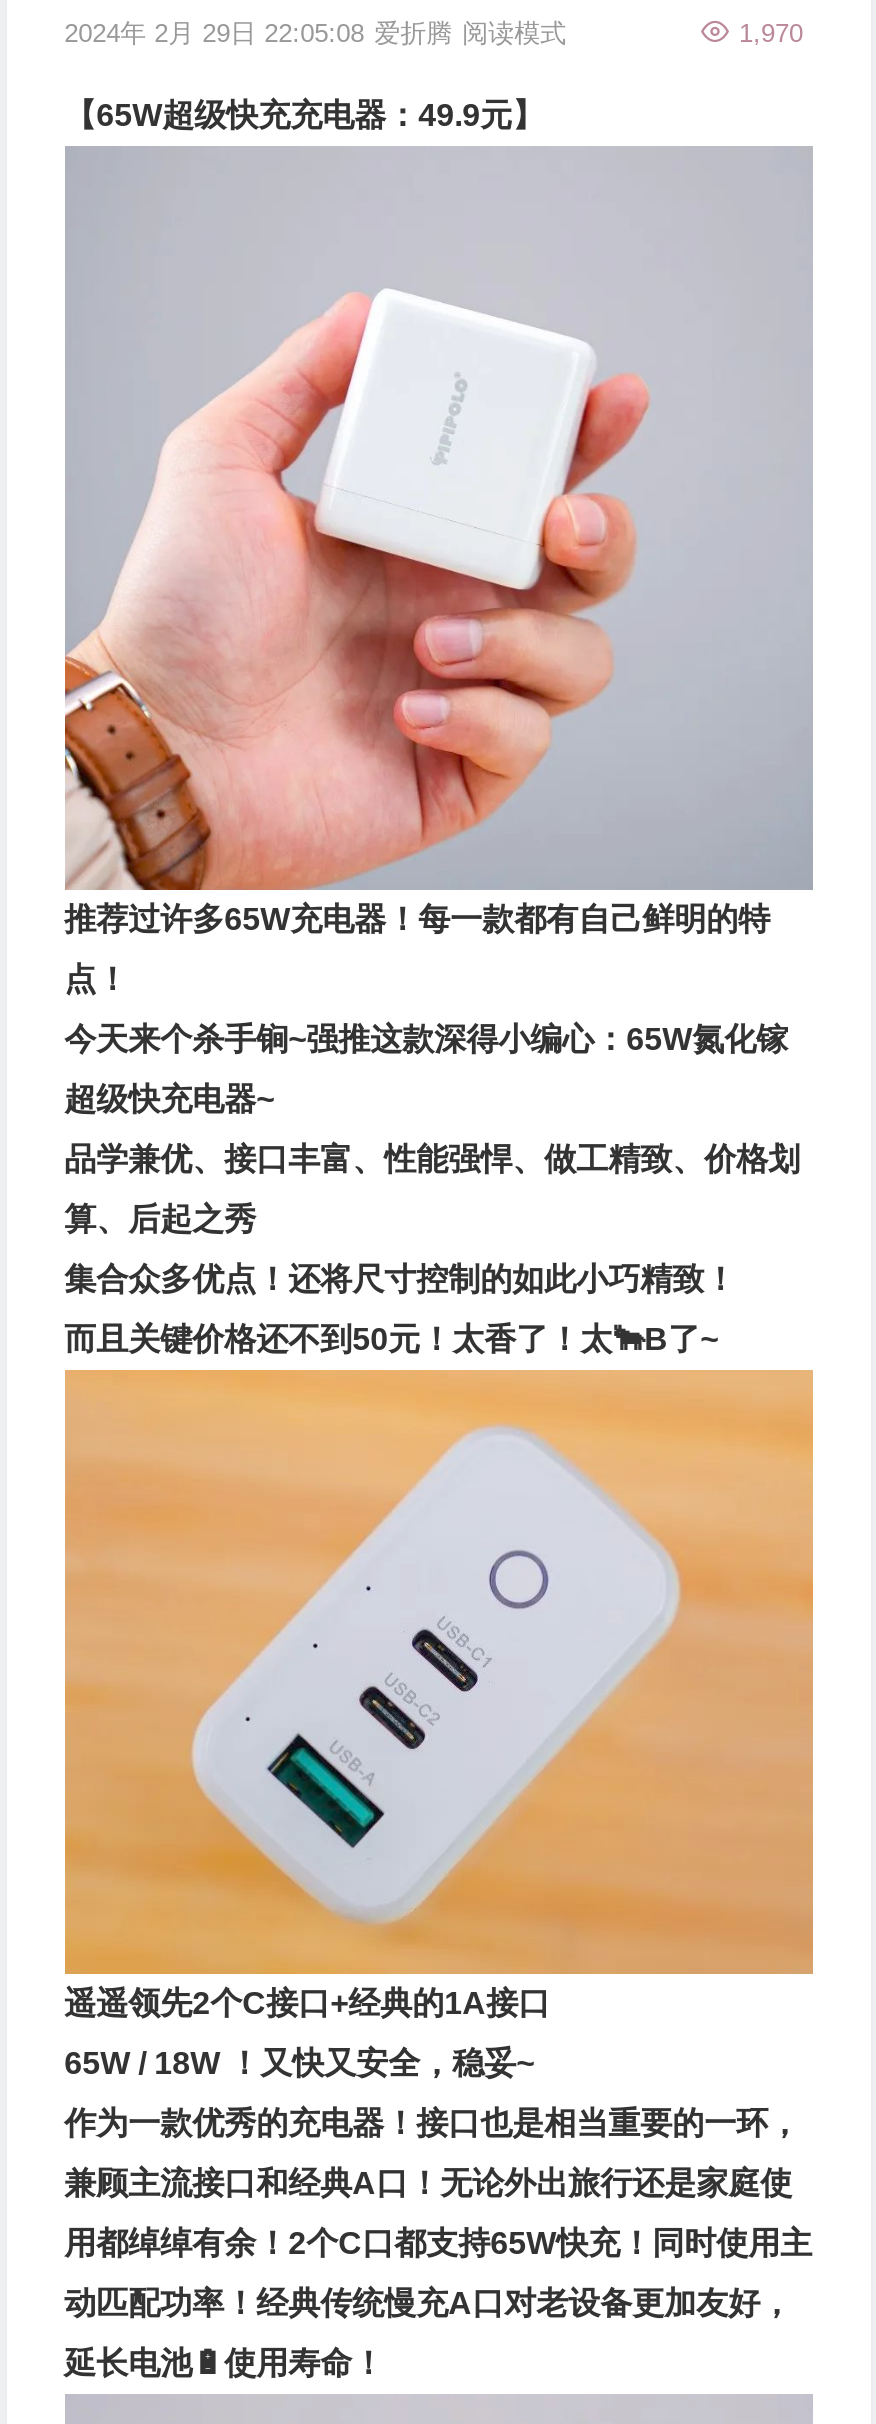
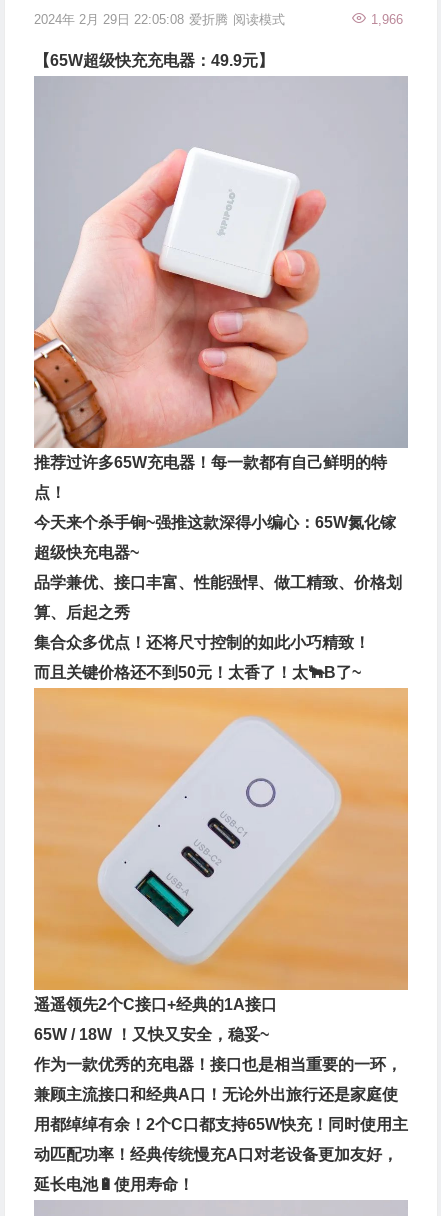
[739,18,803,48] 1,970 -> [371,12,403,27] 1,966

